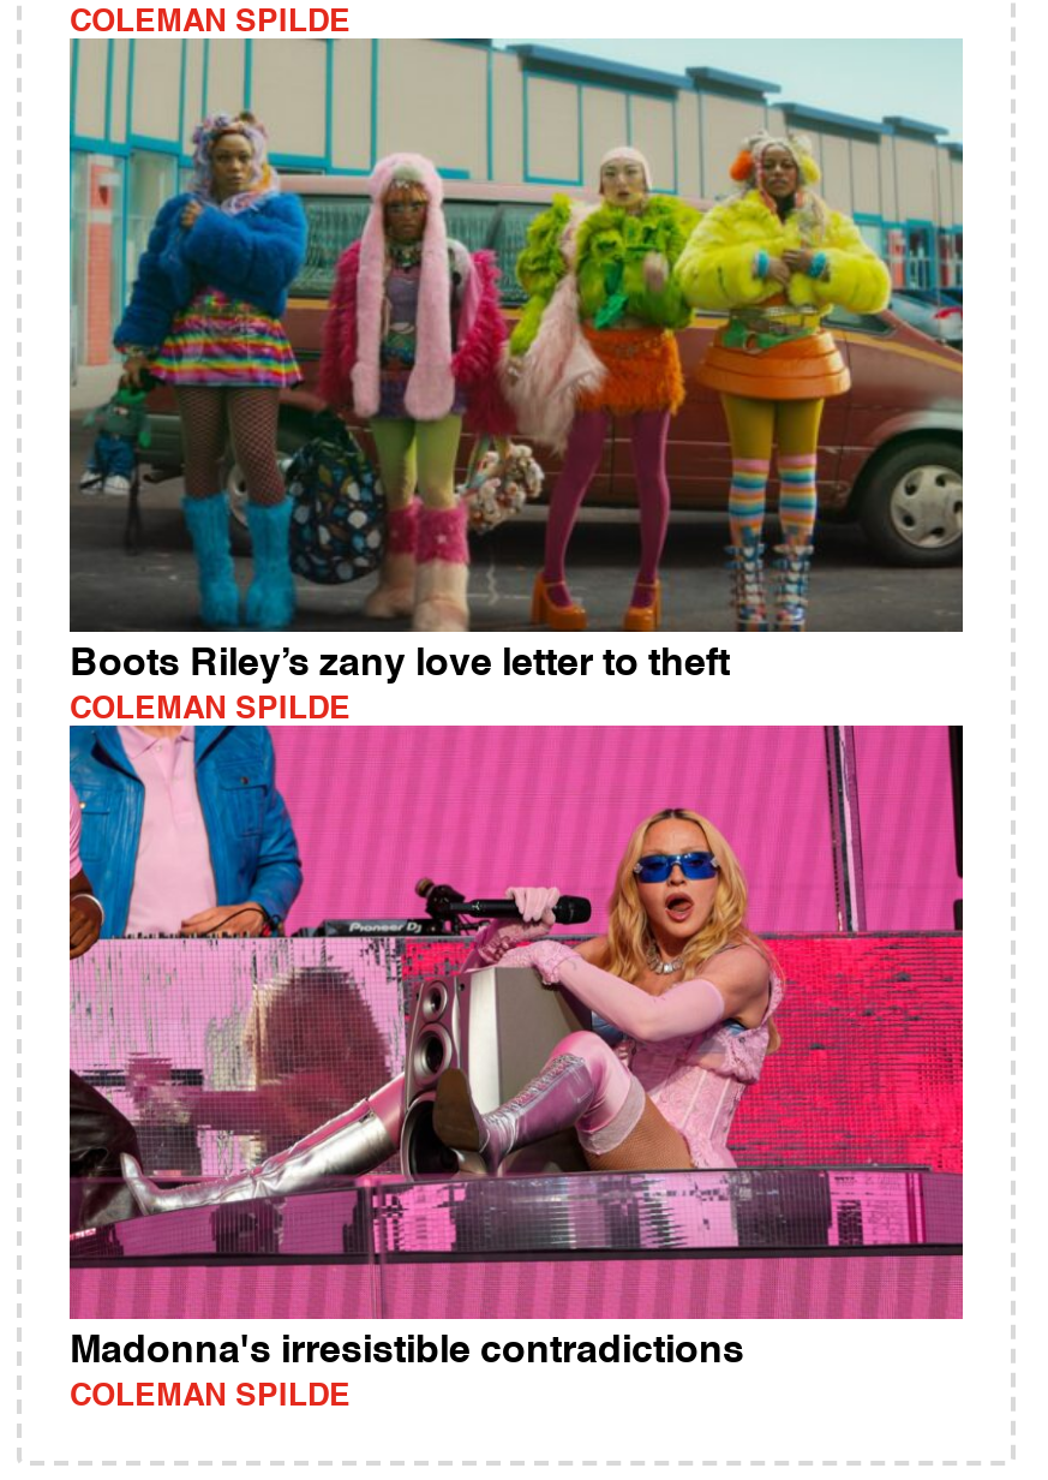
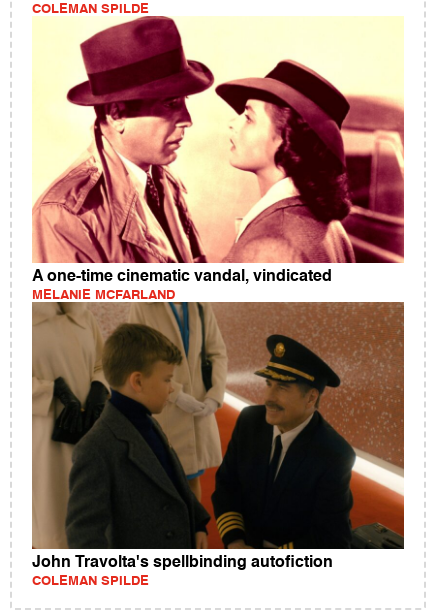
[67,36,965,726] [image] | Boots Riley’s zany love letter to theft | COLEMAN SPILDE -> [32,16,405,302] [image] | A one-time cinematic vandal, vindicated | MELANIE MCFARLAND
[67,723,965,1373] [image] | Madonna's irresistible contradictions -> [31,301,405,571] [image] | John Travolta's spellbinding autofiction

